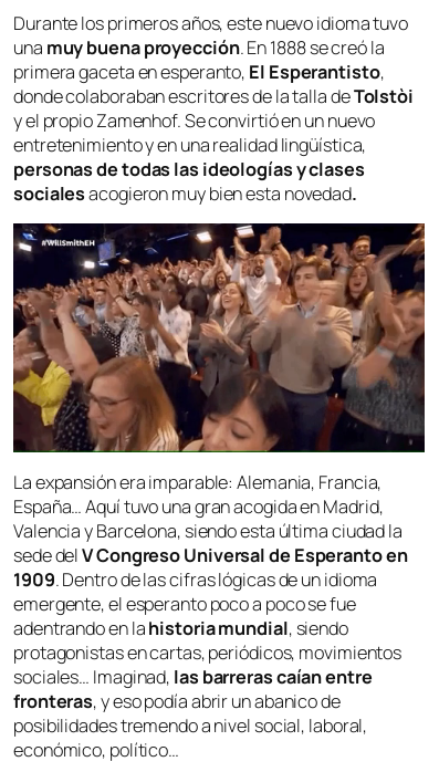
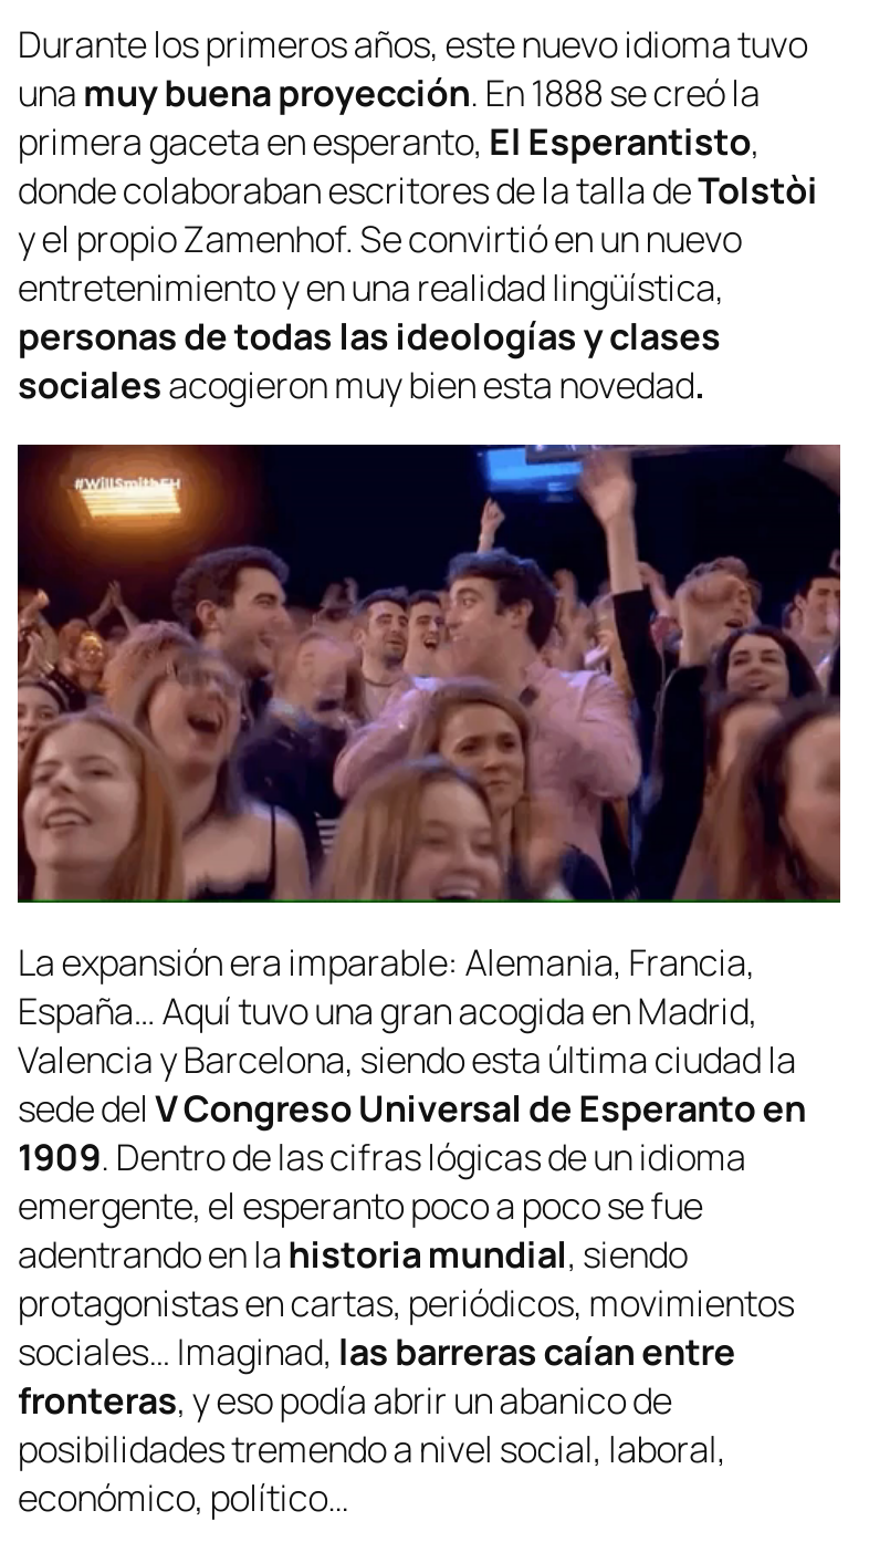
[12,222,426,452] [image] -> [15,442,842,903] [image]

